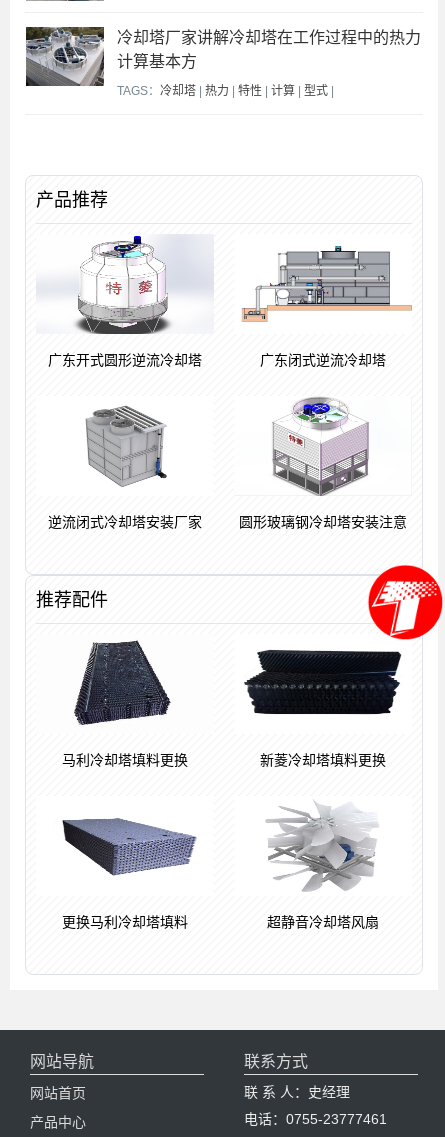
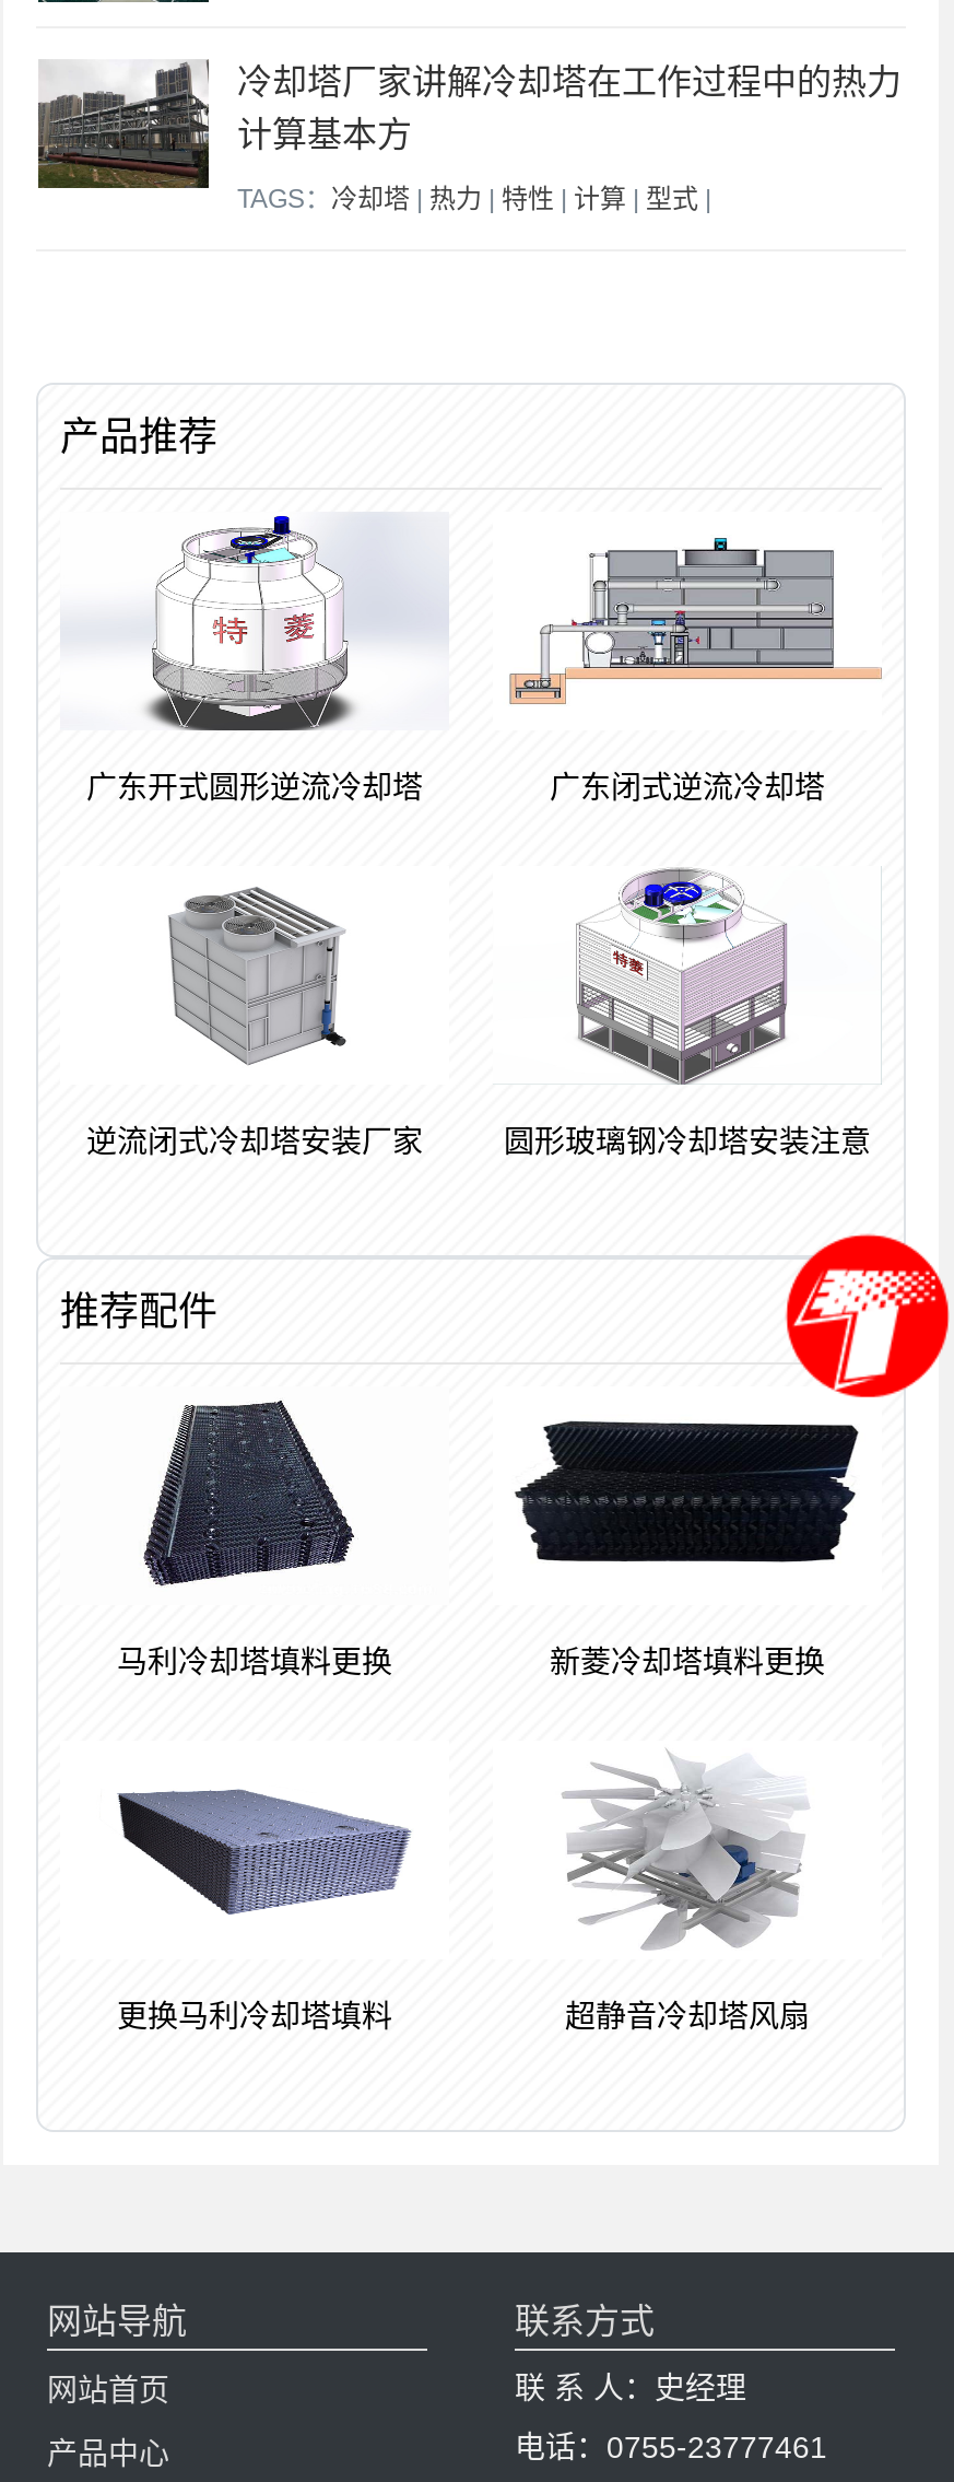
[25,26,105,86] [image] -> [38,59,209,188] [image]

